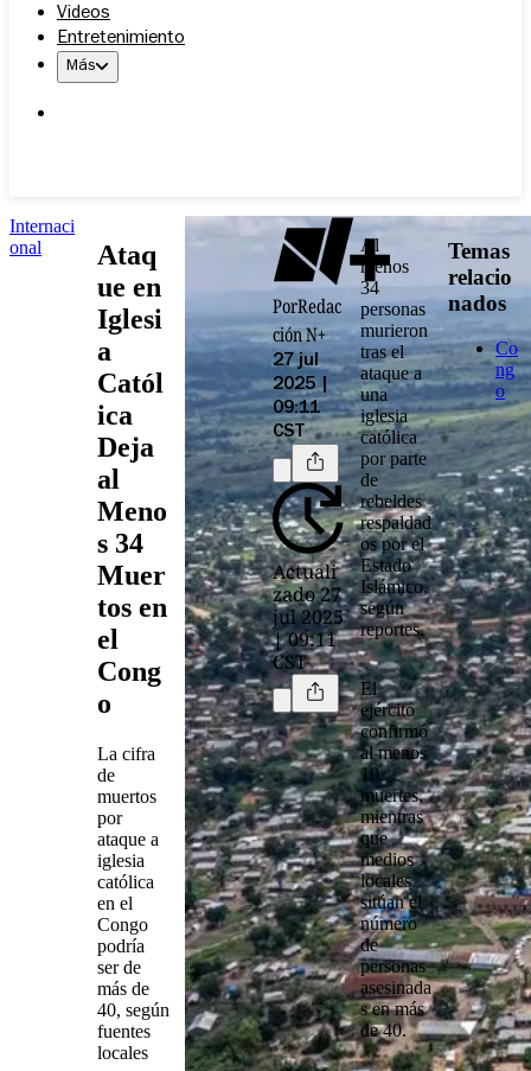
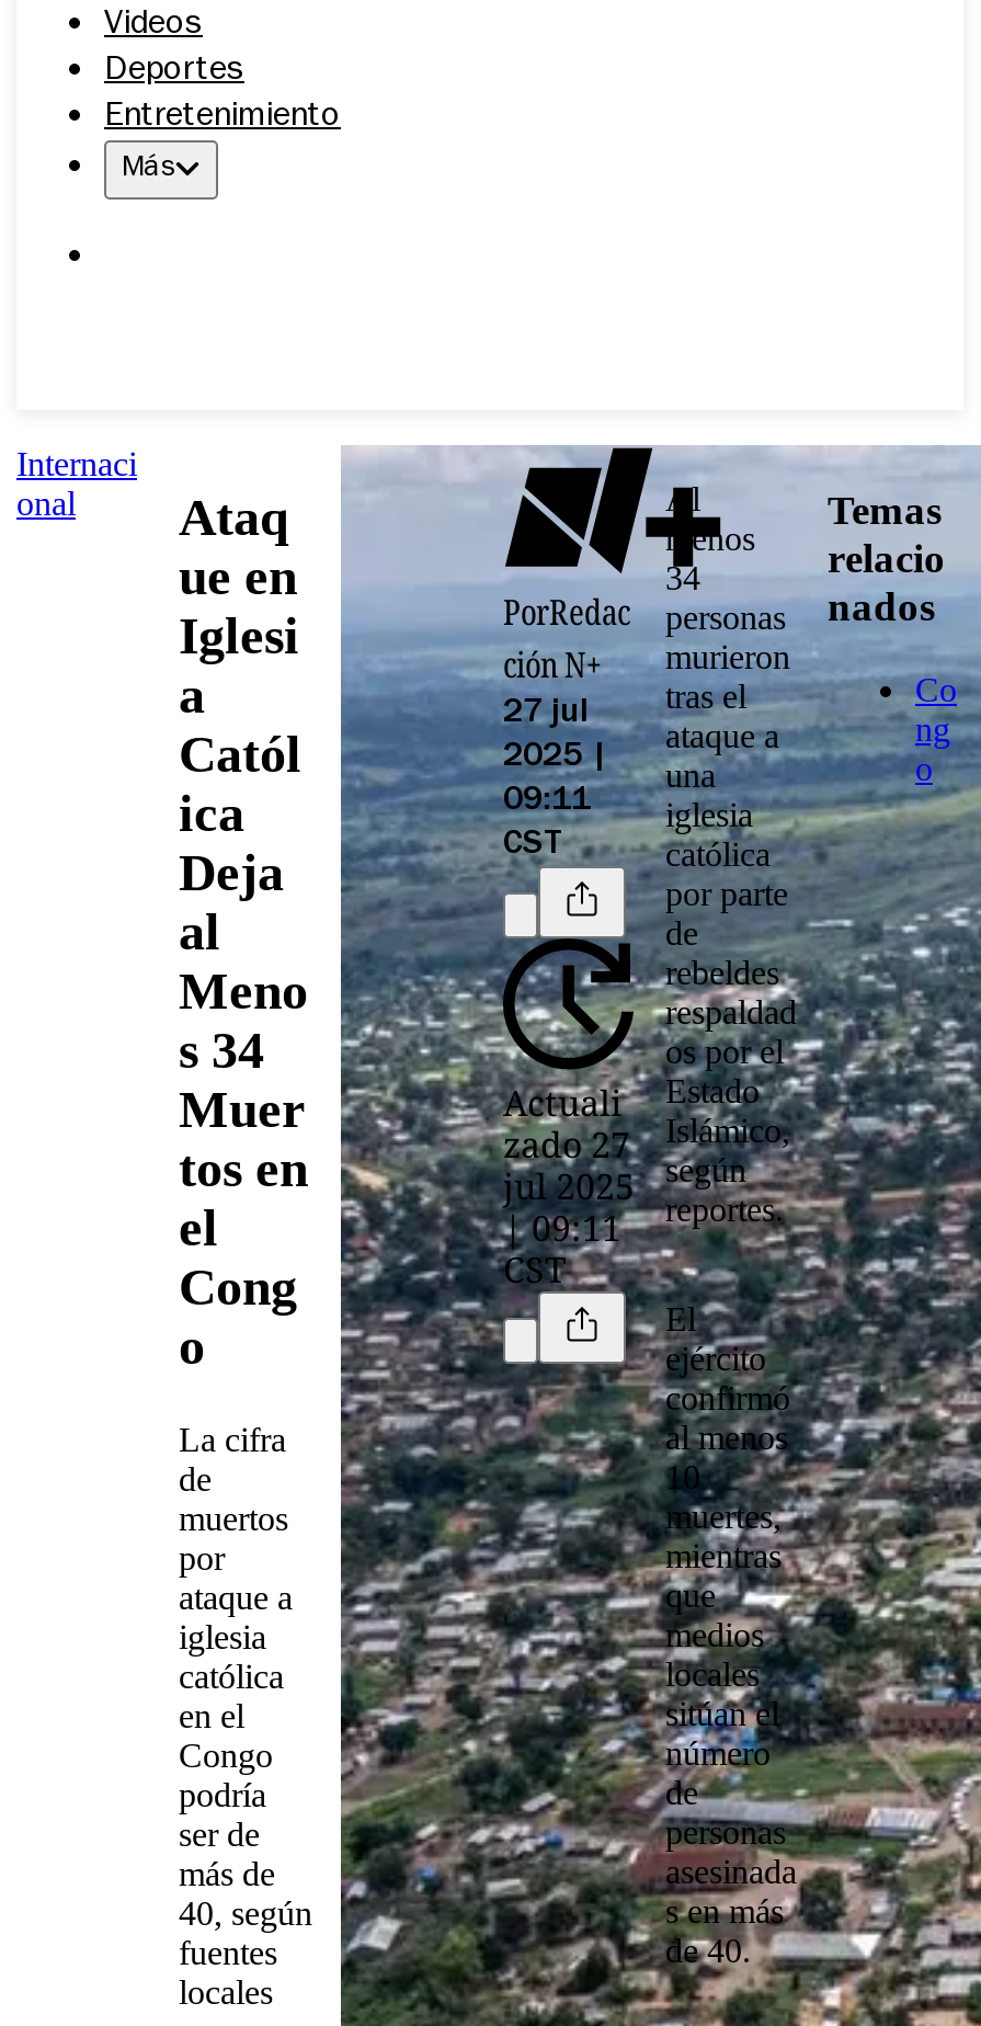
none -> [104,55,244,90] Deportes

